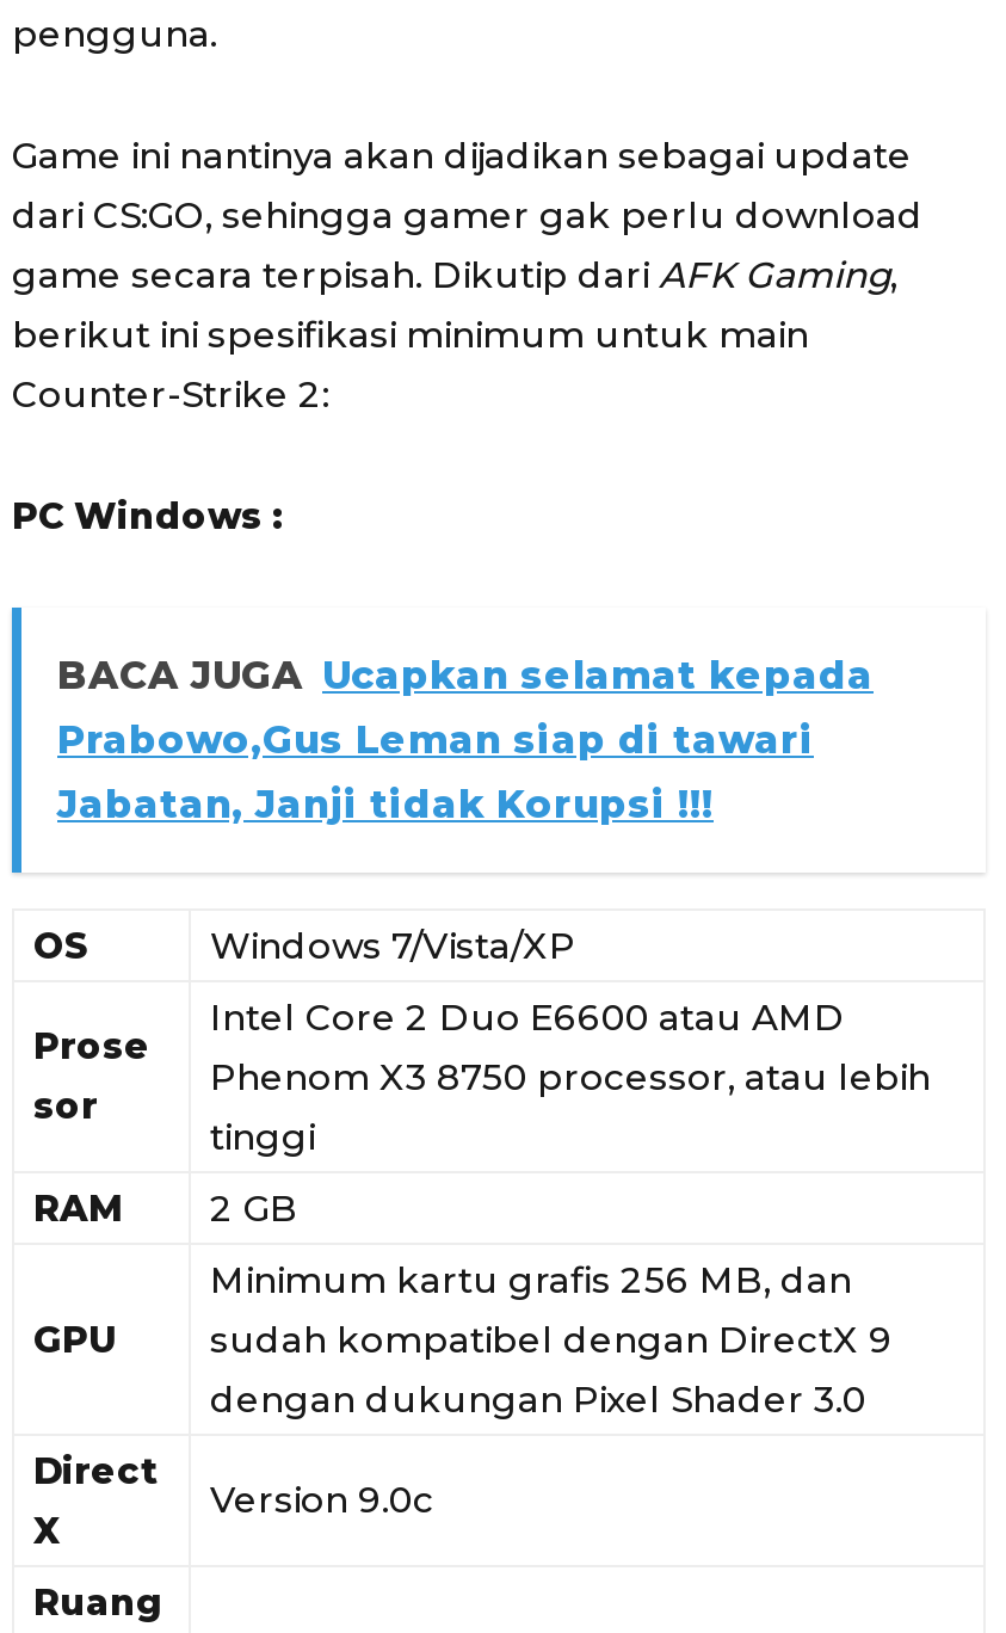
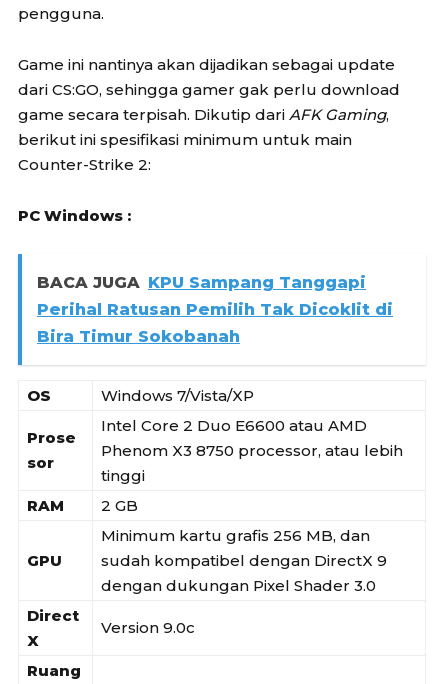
[57,652,874,827] BACA JUGA Ucapkan selamat kepada | Prabowo,Gus Leman siap di tawari | Jabatan, Janji tidak Korupsi !!! -> [37,273,393,346] BACA JUGA KPU Sampang Tanggapi | Perihal Ratusan Pemilih Tak Dicoklit di | Bira Timur Sokobanah

